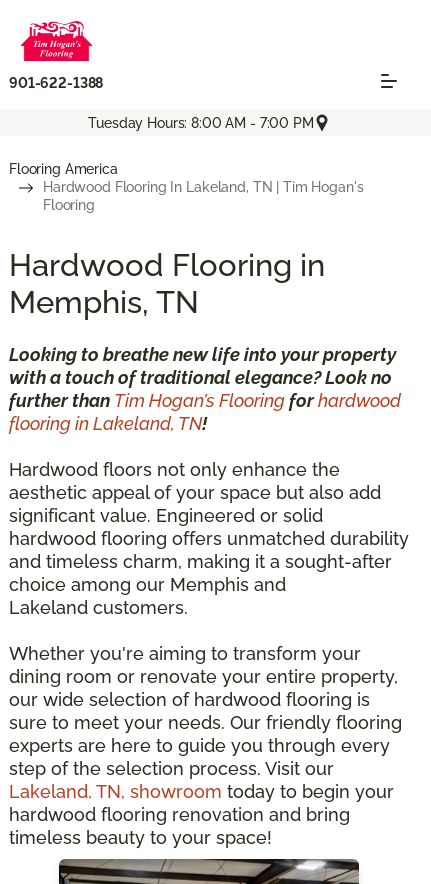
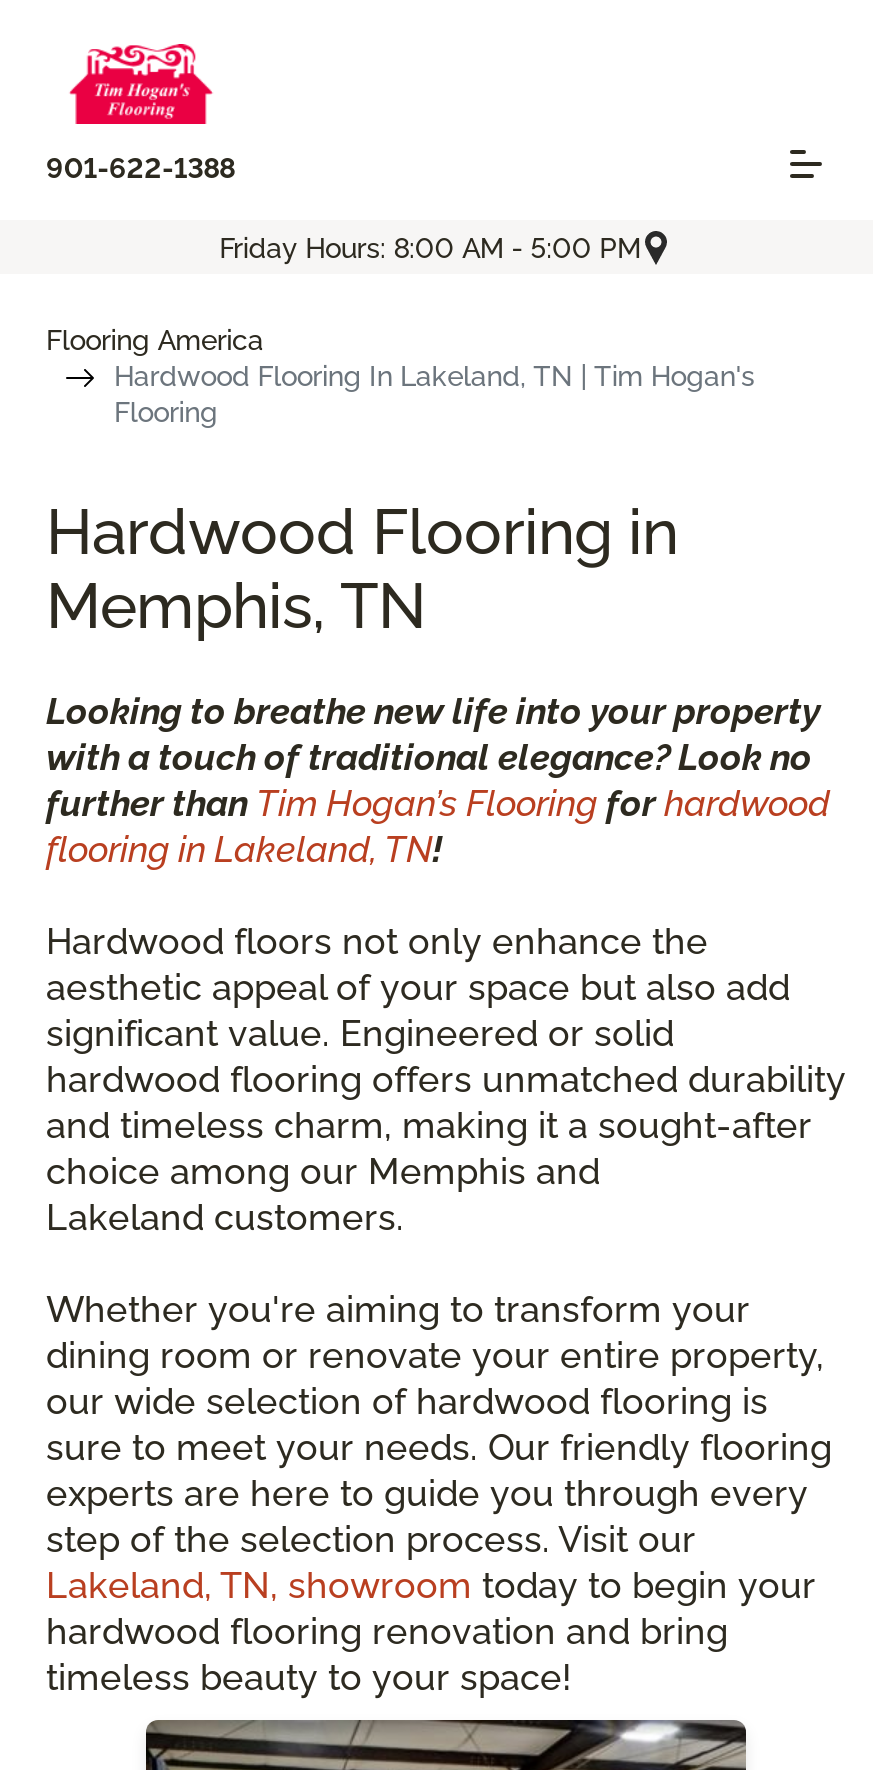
[88,115,314,131] Tuesday Hours: 8:00 AM - 7:00 PM -> [219,231,641,263] Friday Hours: 8:00 AM - 5:00 PM

